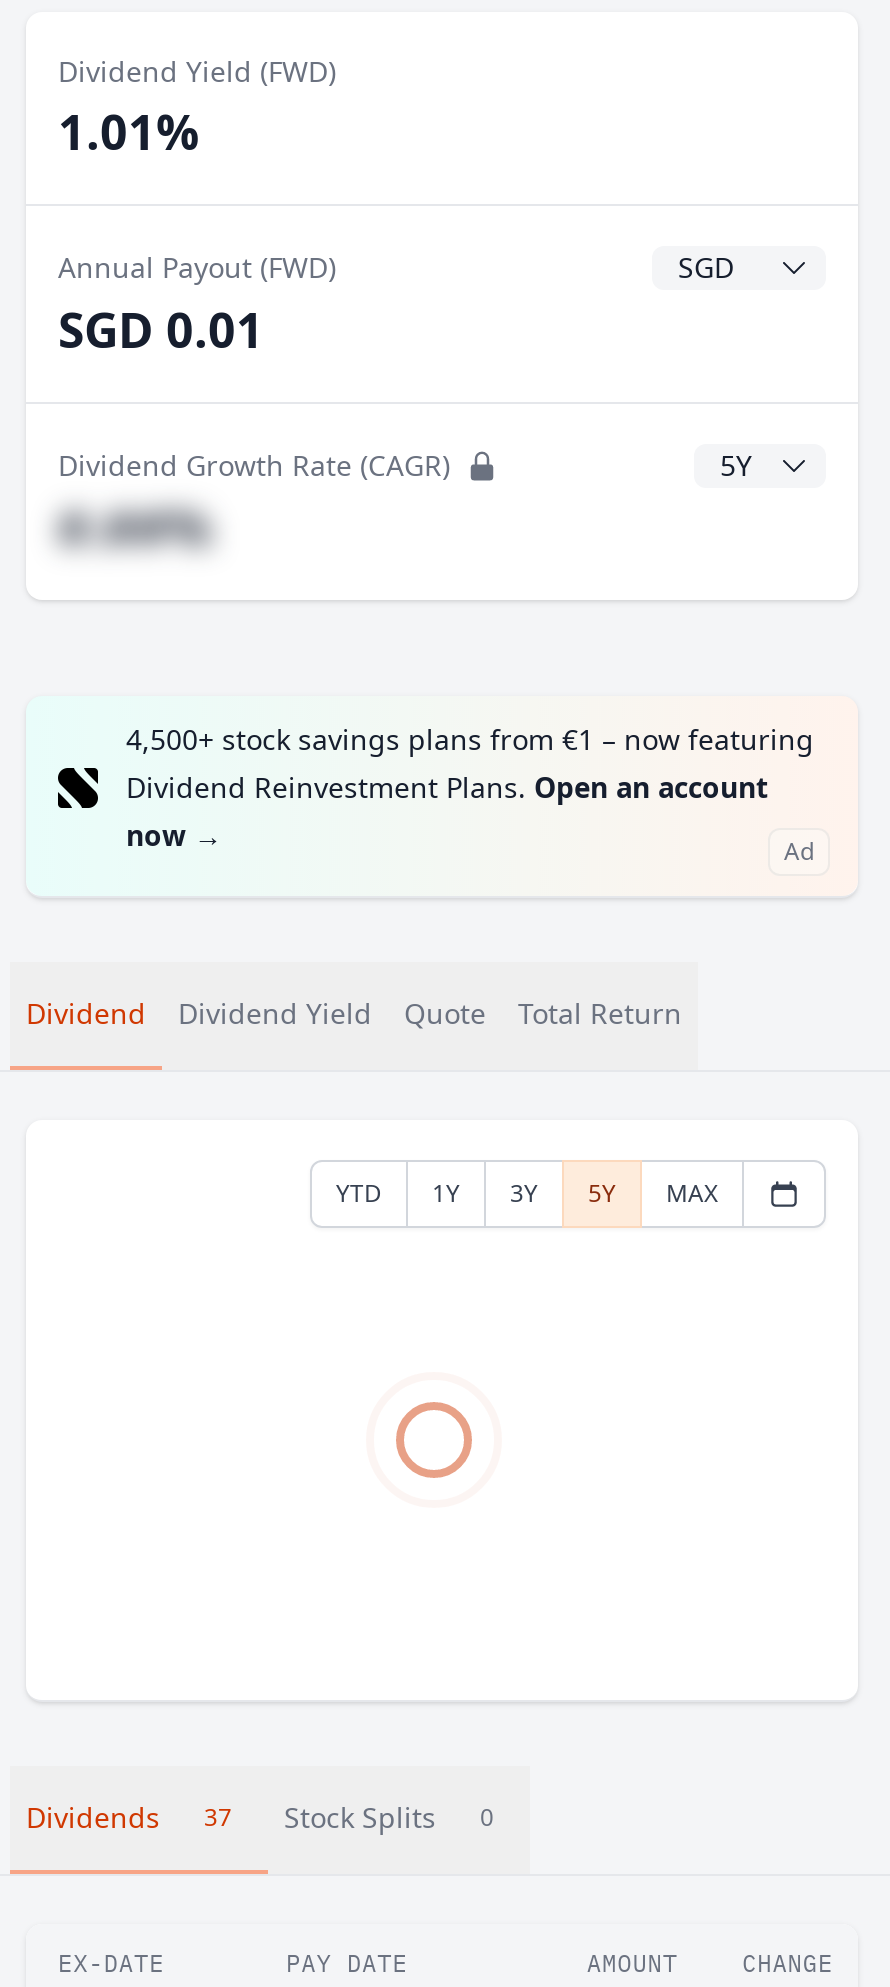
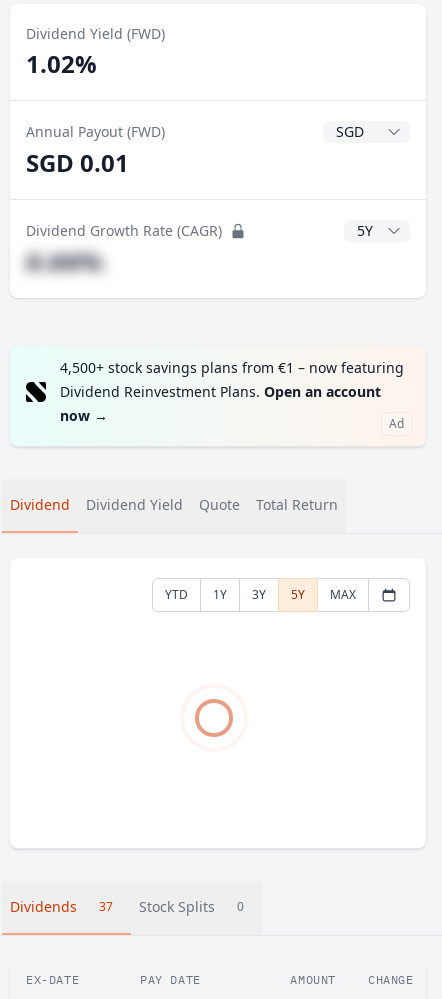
[58,98,200,164] 1.01% -> [26,47,97,80] 1.02%

